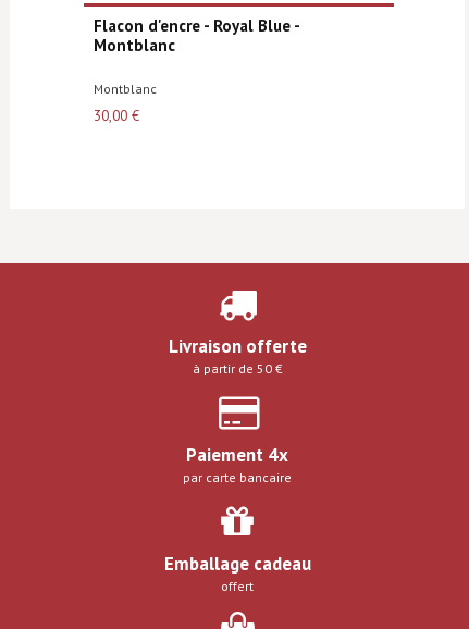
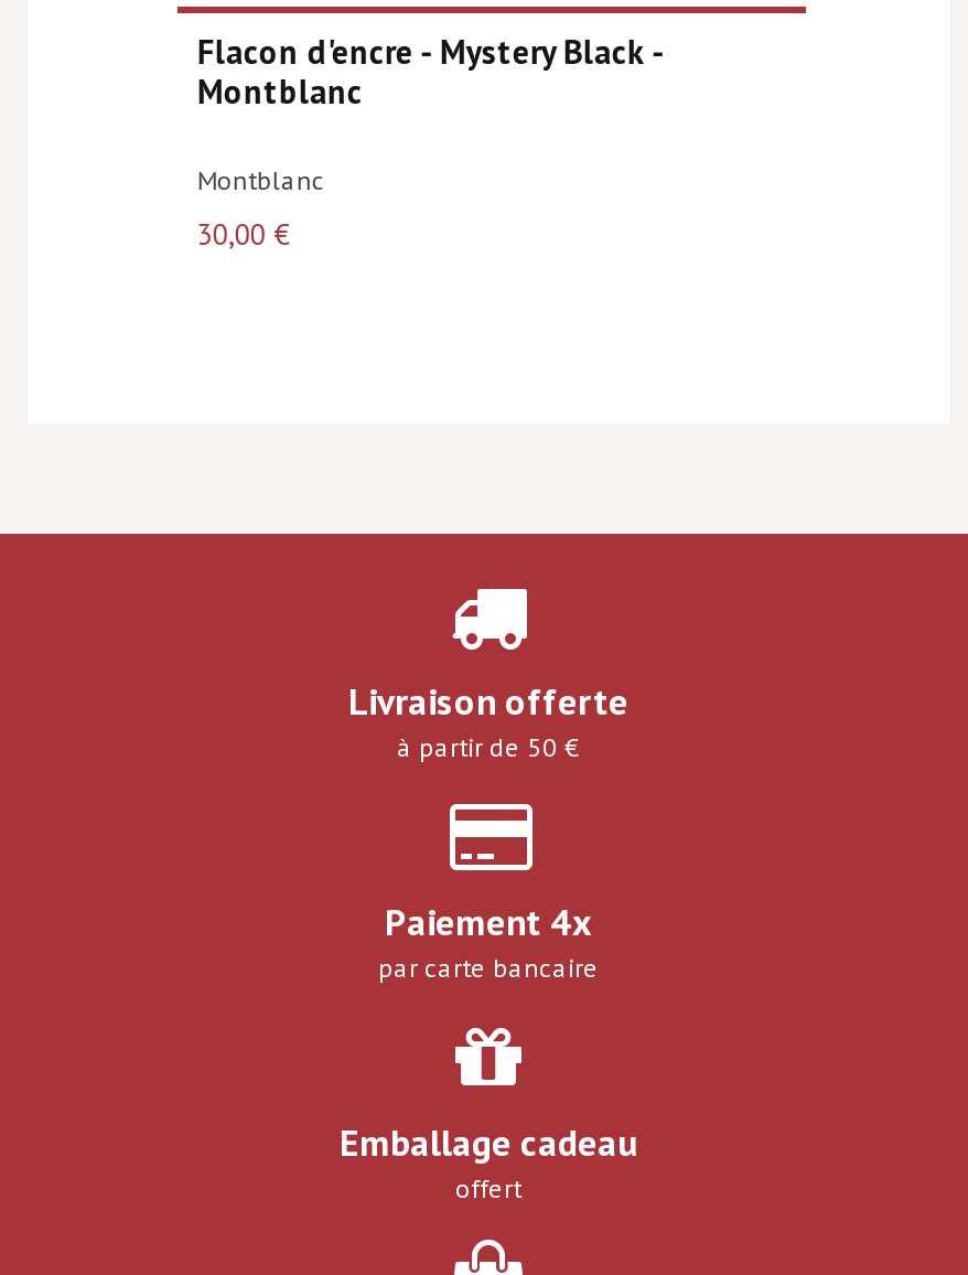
[93,15,299,36] Flacon d'encre - Royal Blue - -> [197,31,662,73] Flacon d'encre - Mystery Black -

